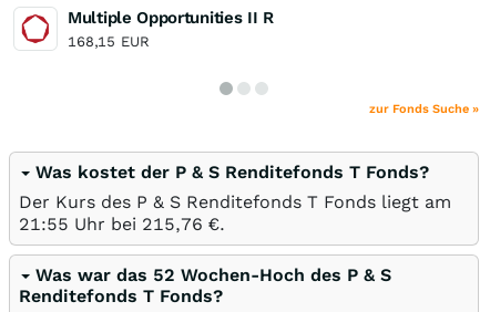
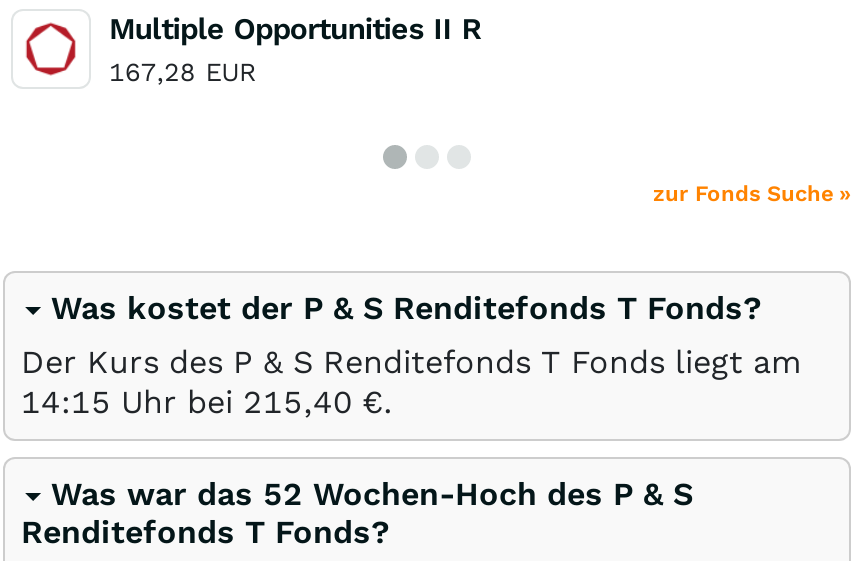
[68,33,150,50] 168,15 EUR -> [109,57,257,87] 167,28 EUR
[19,214,225,235] 21:55 Uhr bei 215,76 €. -> [21,383,393,421] 14:15 Uhr bei 215,40 €.

